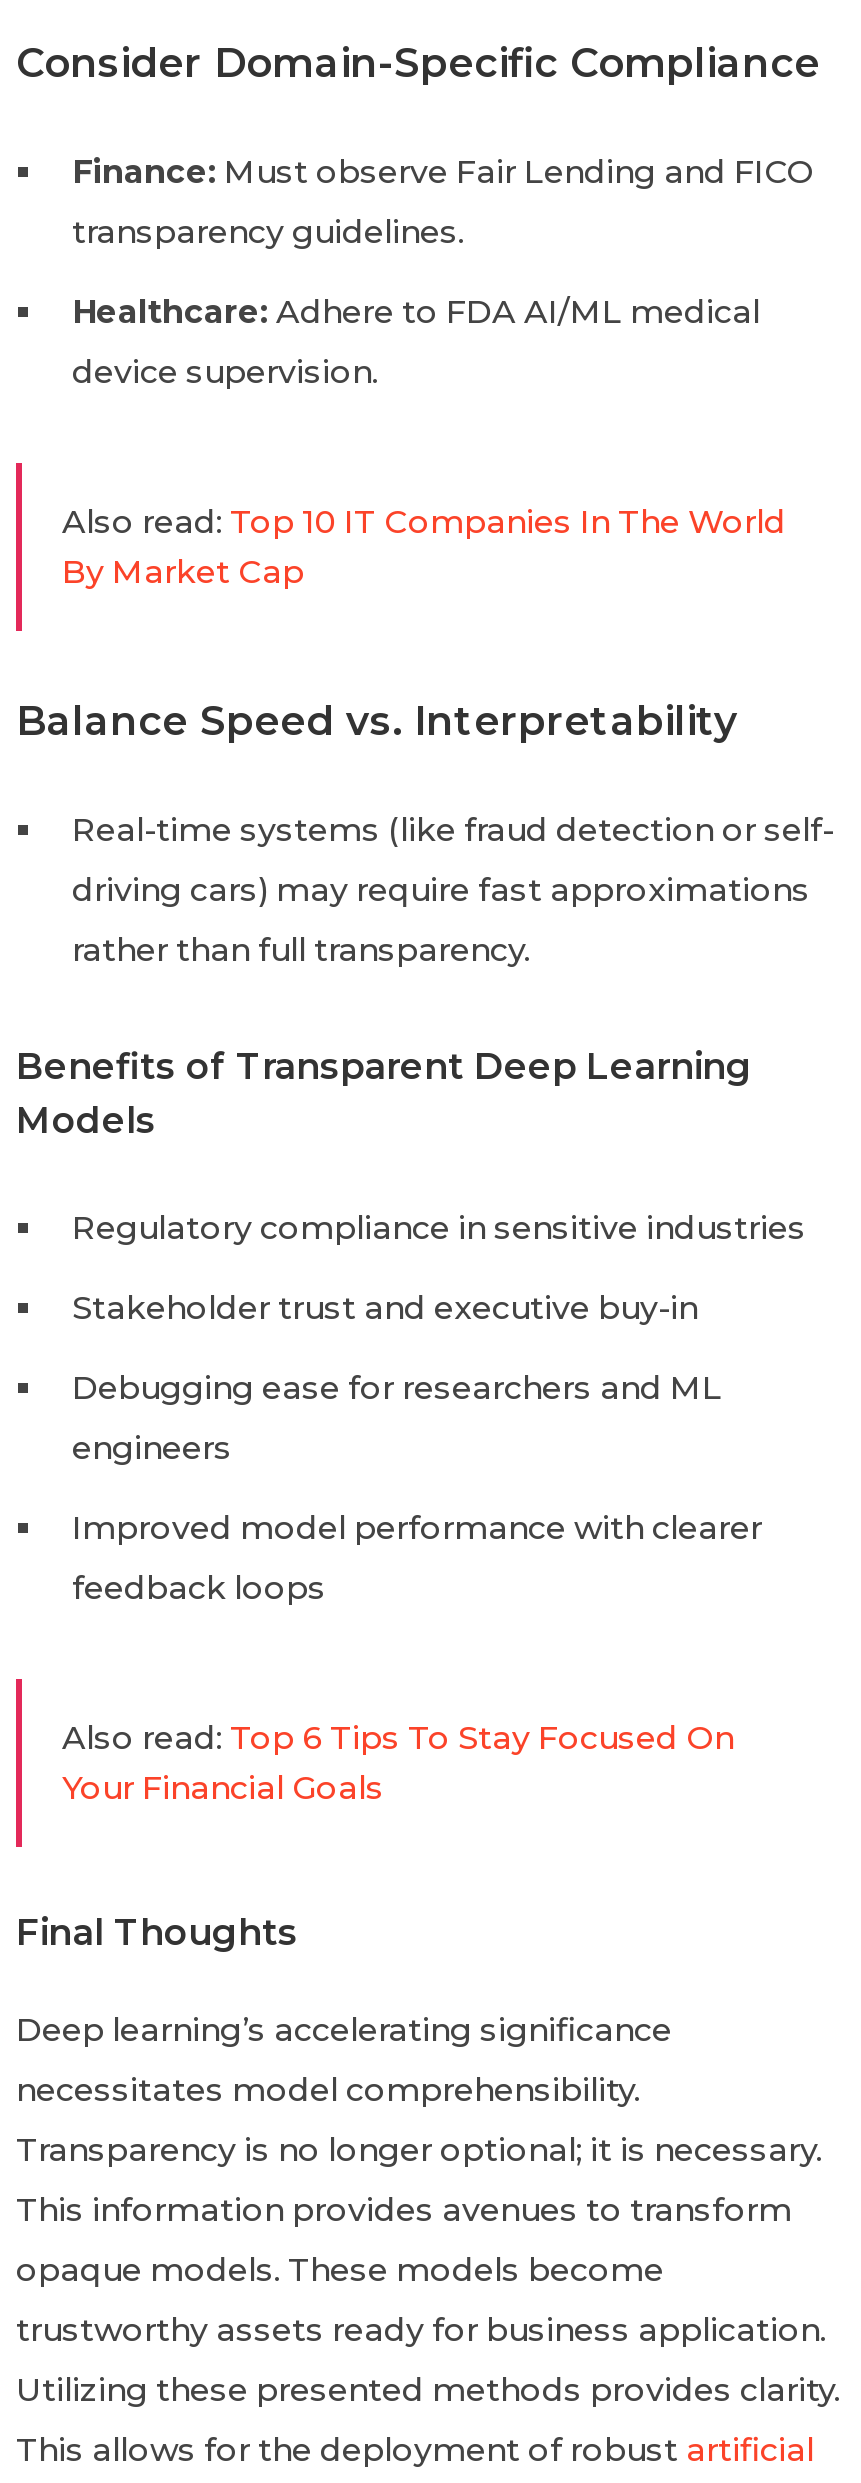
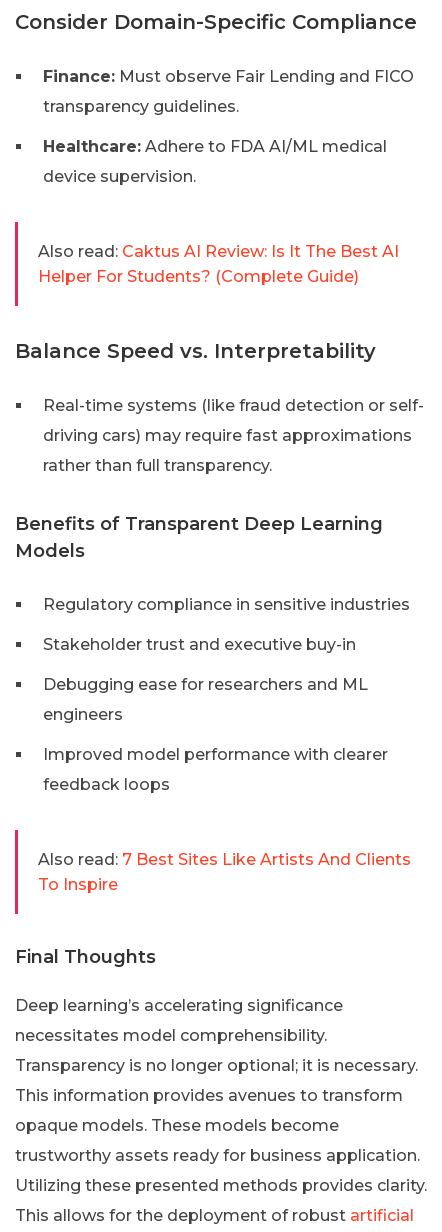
[62,503,786,591] Also read: Top 10 IT Companies In The World | By Market Cap -> [38,242,399,286] Also read: Caktus AI Review: Is It The Best AI | Helper For Students? (Complete Guide)
[62,1719,734,1807] Also read: Top 6 Tips To Stay Focused On | Your Financial Goals -> [38,850,411,894] Also read: 7 Best Sites Like Artists And Clients | To Inspire

